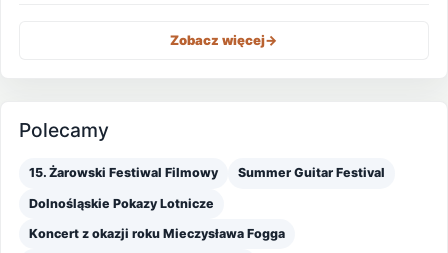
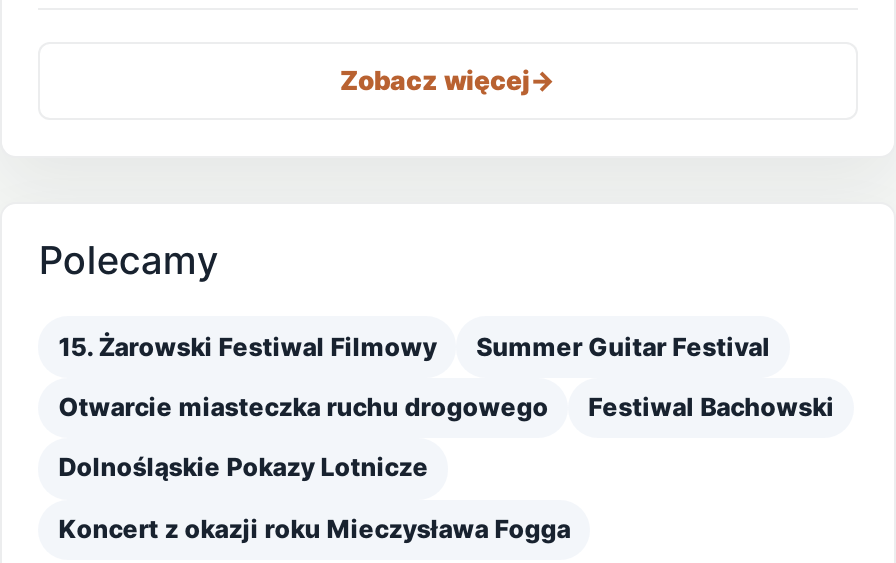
none -> [59,392,834,422] Otwarcie miasteczka ruchu drogowego | Festiwal Bachowski

